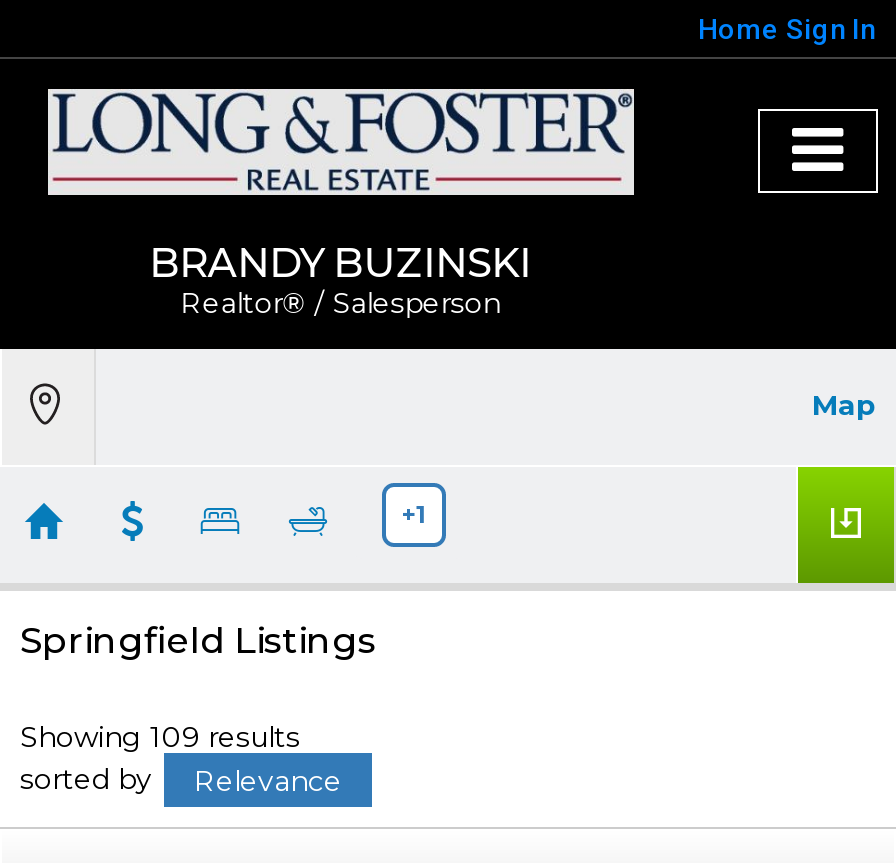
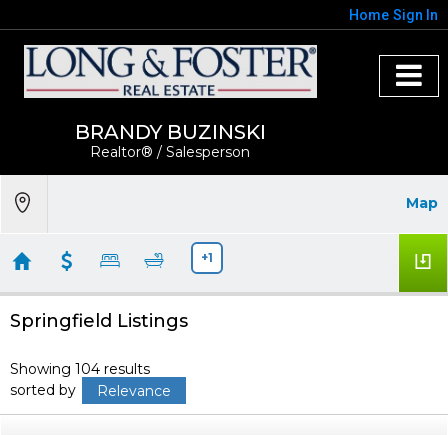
[20,718,300,754] Showing 109 results -> [10,360,150,378] Showing 104 results

